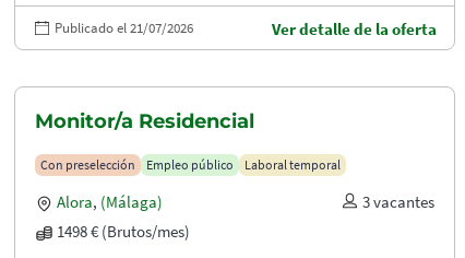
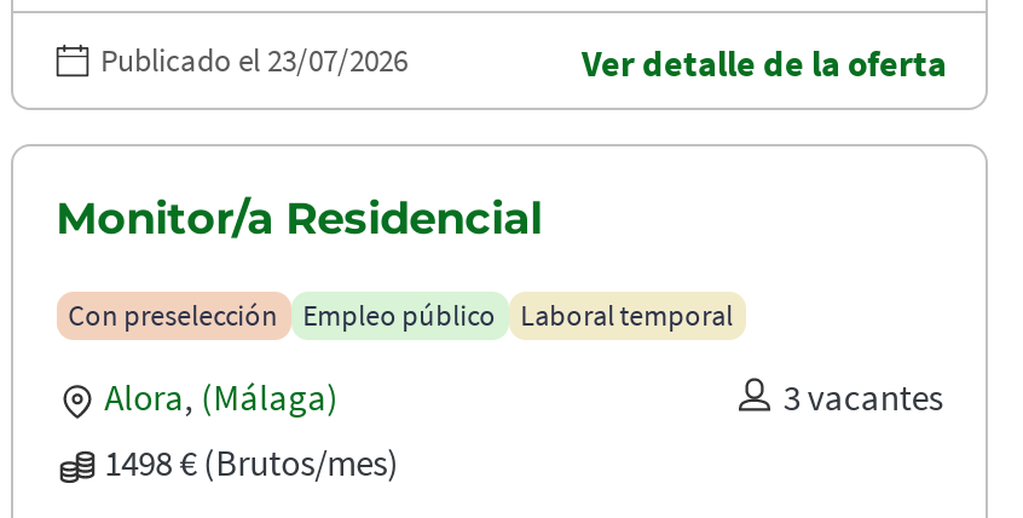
[55,18,193,37] Publicado el 21/07/2026 -> [100,39,408,80] Publicado el 23/07/2026

